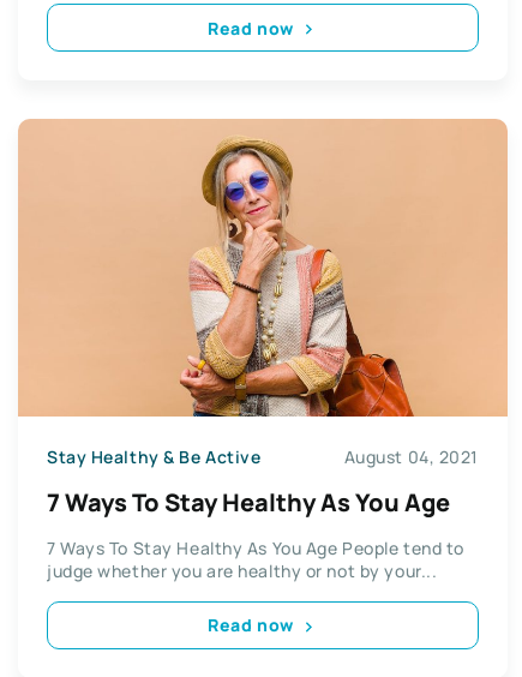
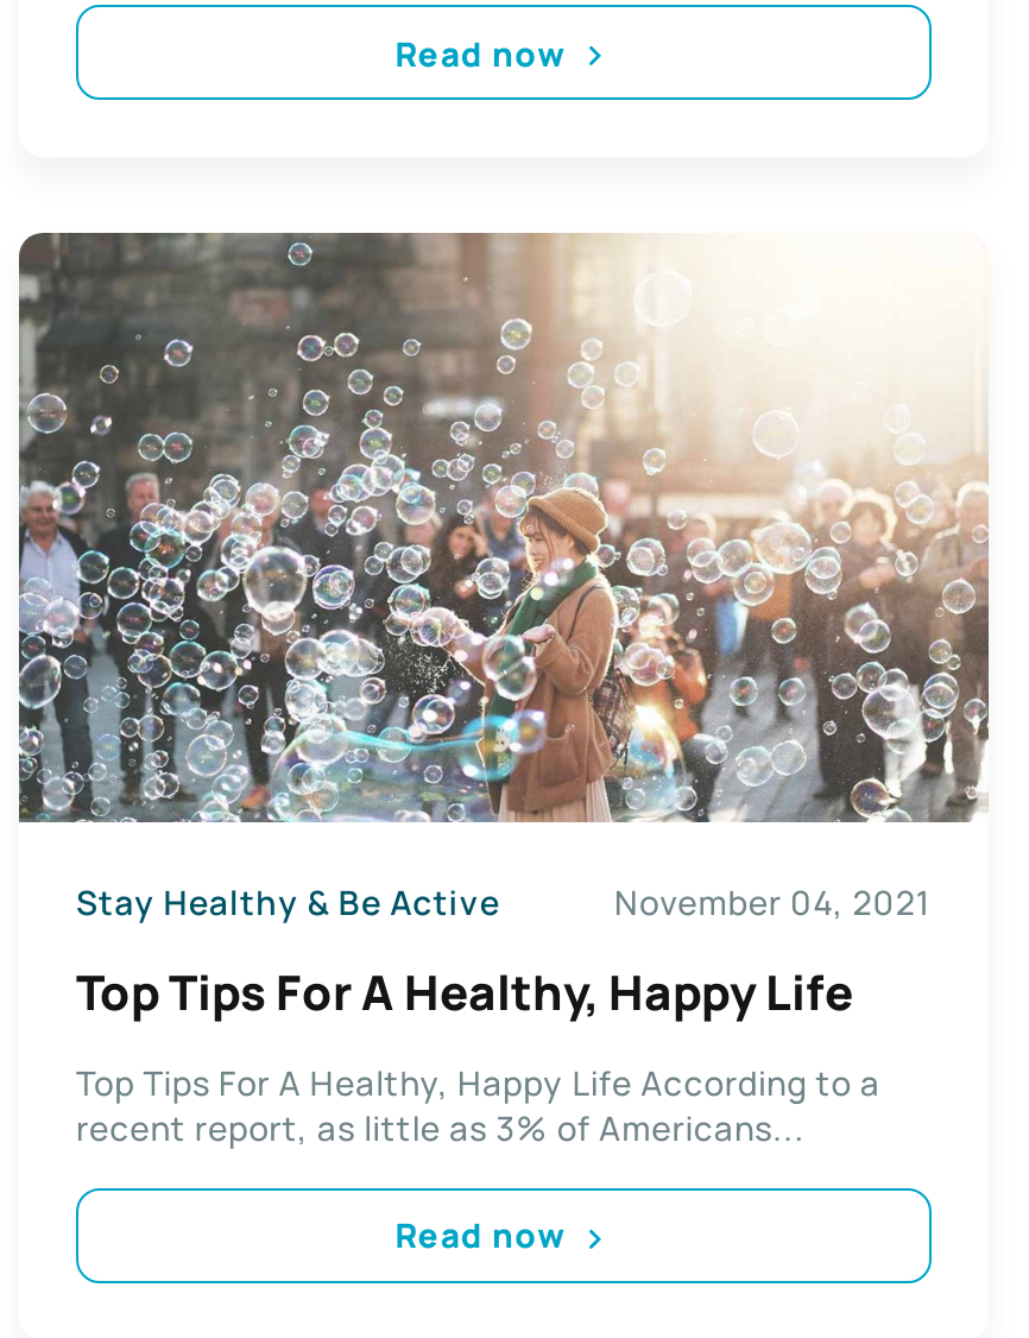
[18,118,509,468] [image] | August 04, 2021 -> [17,231,991,925] [image] | November 04, 2021
[47,486,450,518] 7 Ways To Stay Healthy As You Age -> [76,960,853,1024] Top Tips For A Healthy, Happy Life
[47,536,464,582] 7 Ways To Stay Healthy As You Age People tend to | judge whether you are healthy or not by your... -> [76,1059,880,1150] Top Tips For A Healthy, Happy Life According to a | recent report, as little as 3% of Americans...

